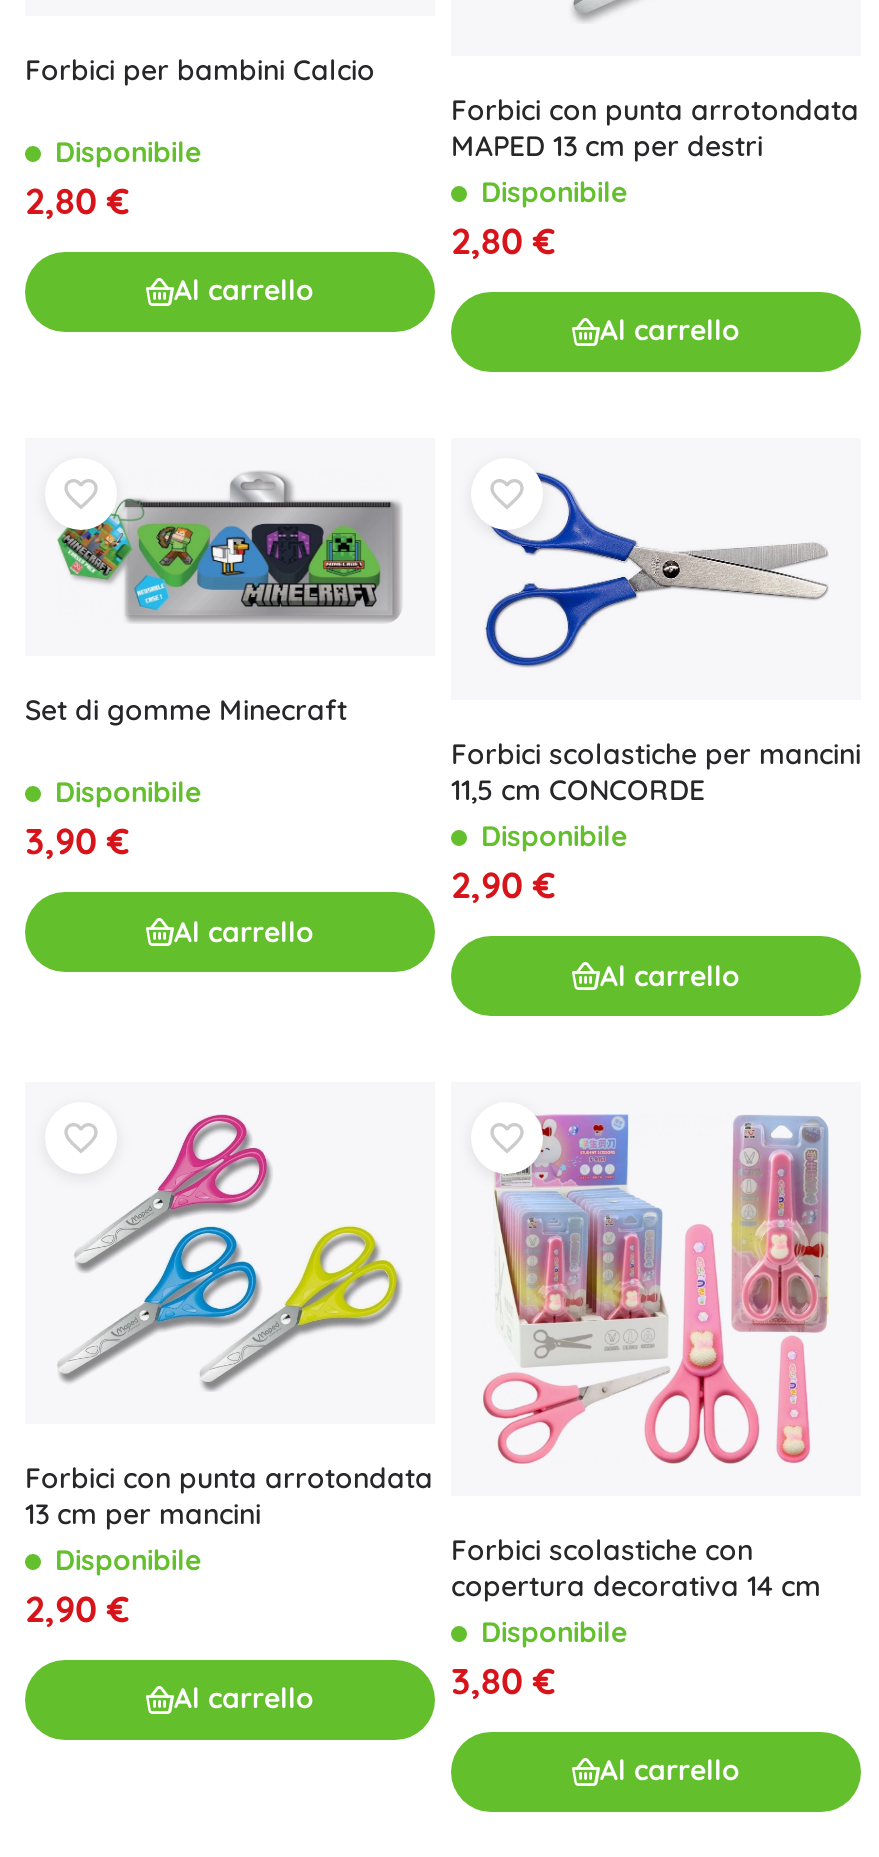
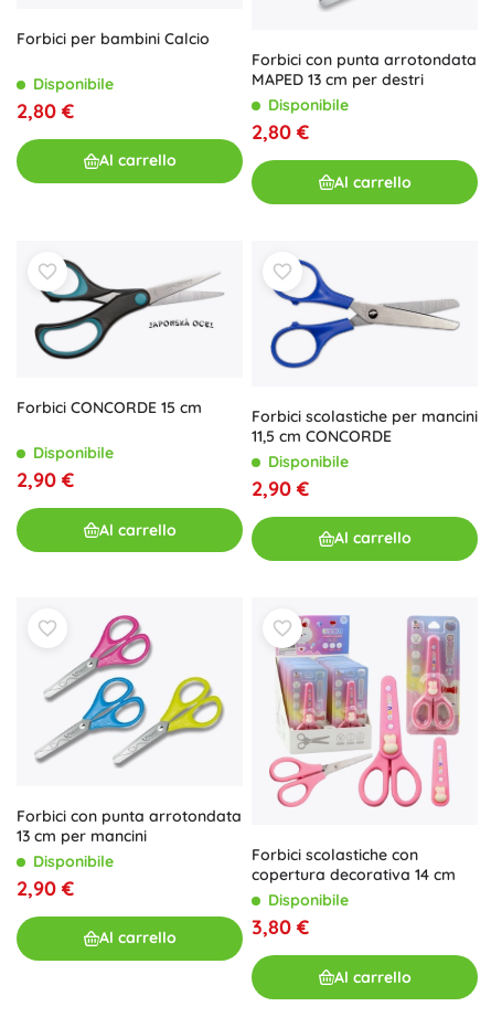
[25,470,401,728] [image] | Set di gomme Minecraft -> [17,258,223,418] [image] | Forbici CONCORDE 15 cm
[25,818,129,864] 3,90 € -> [17,467,74,493] 2,90 €

